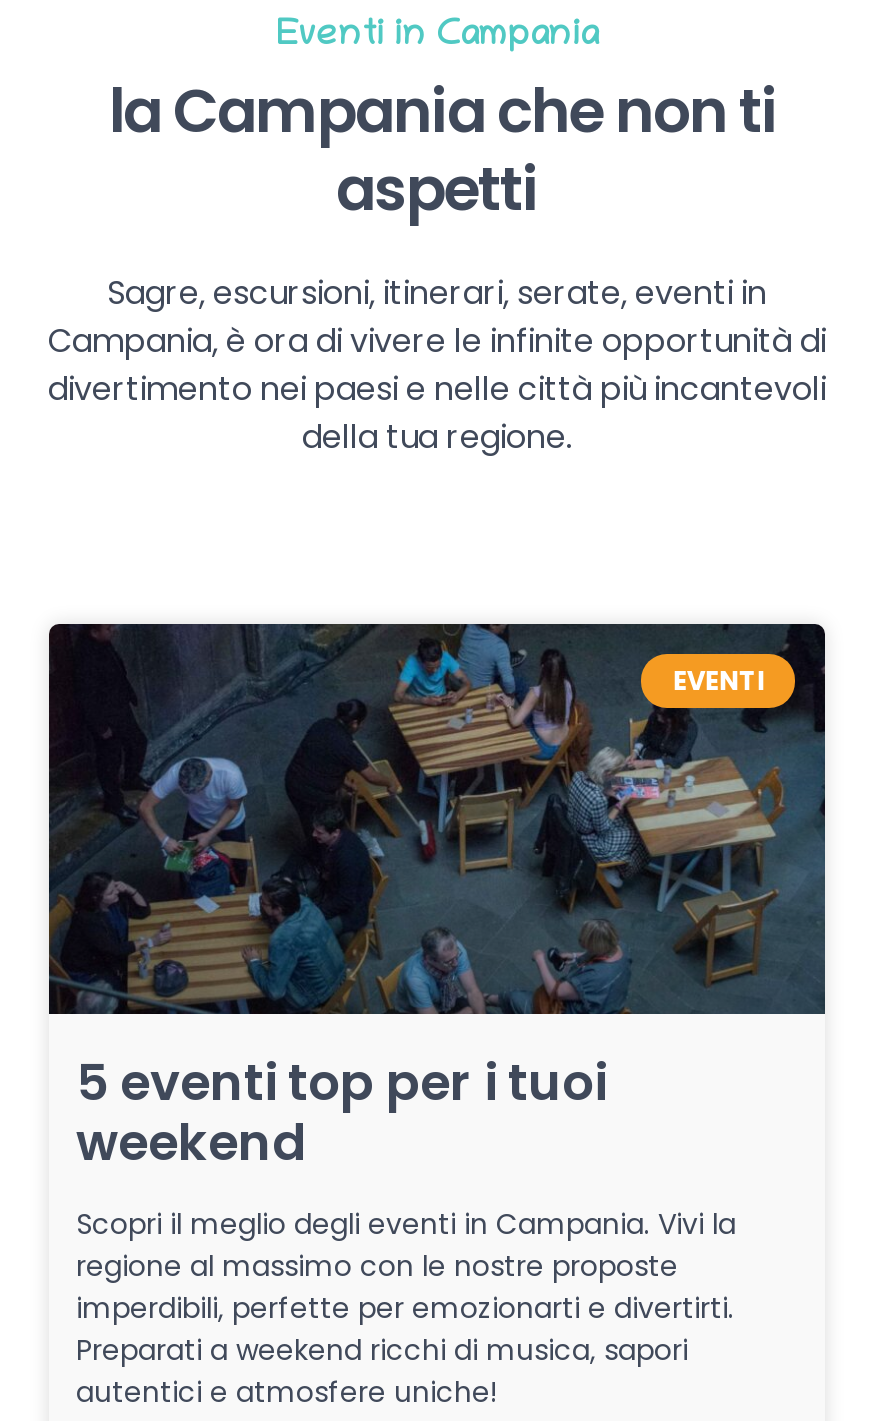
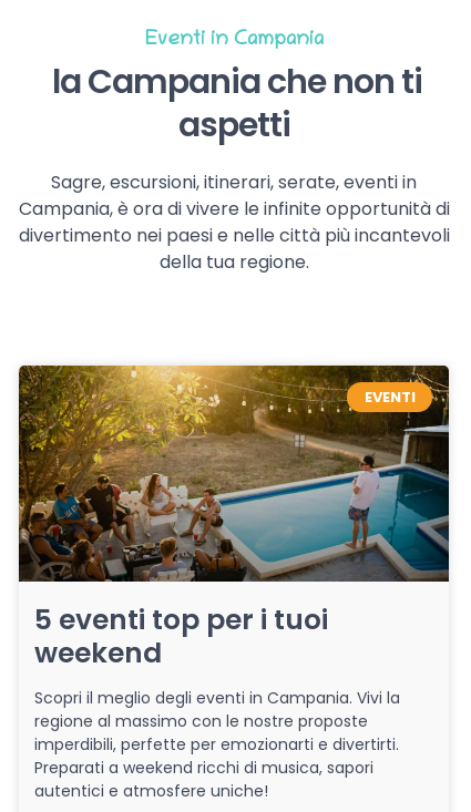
[47,622,825,1016] [image] -> [18,364,449,583] [image]

